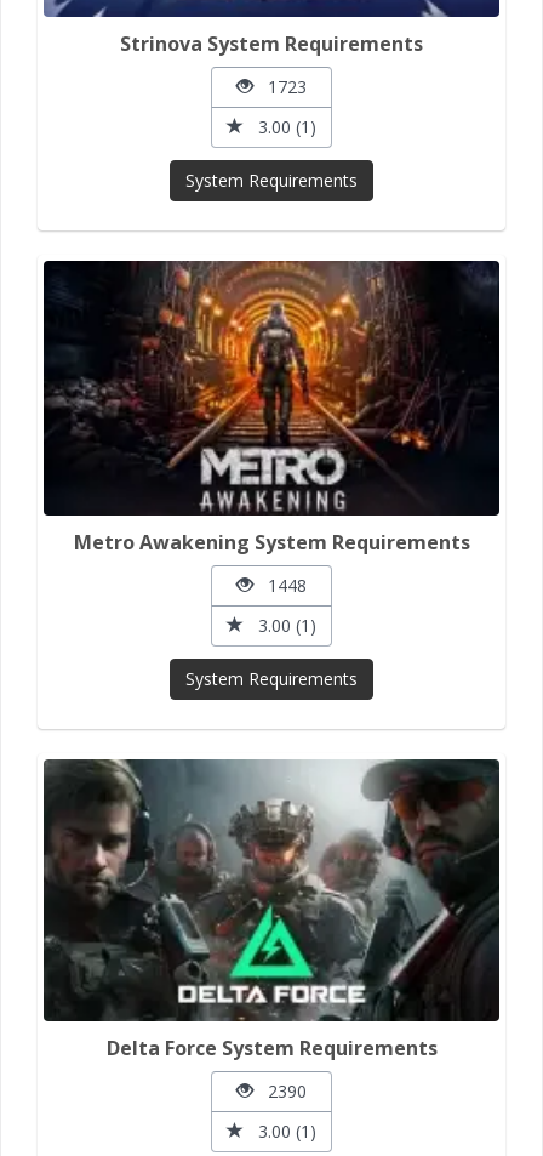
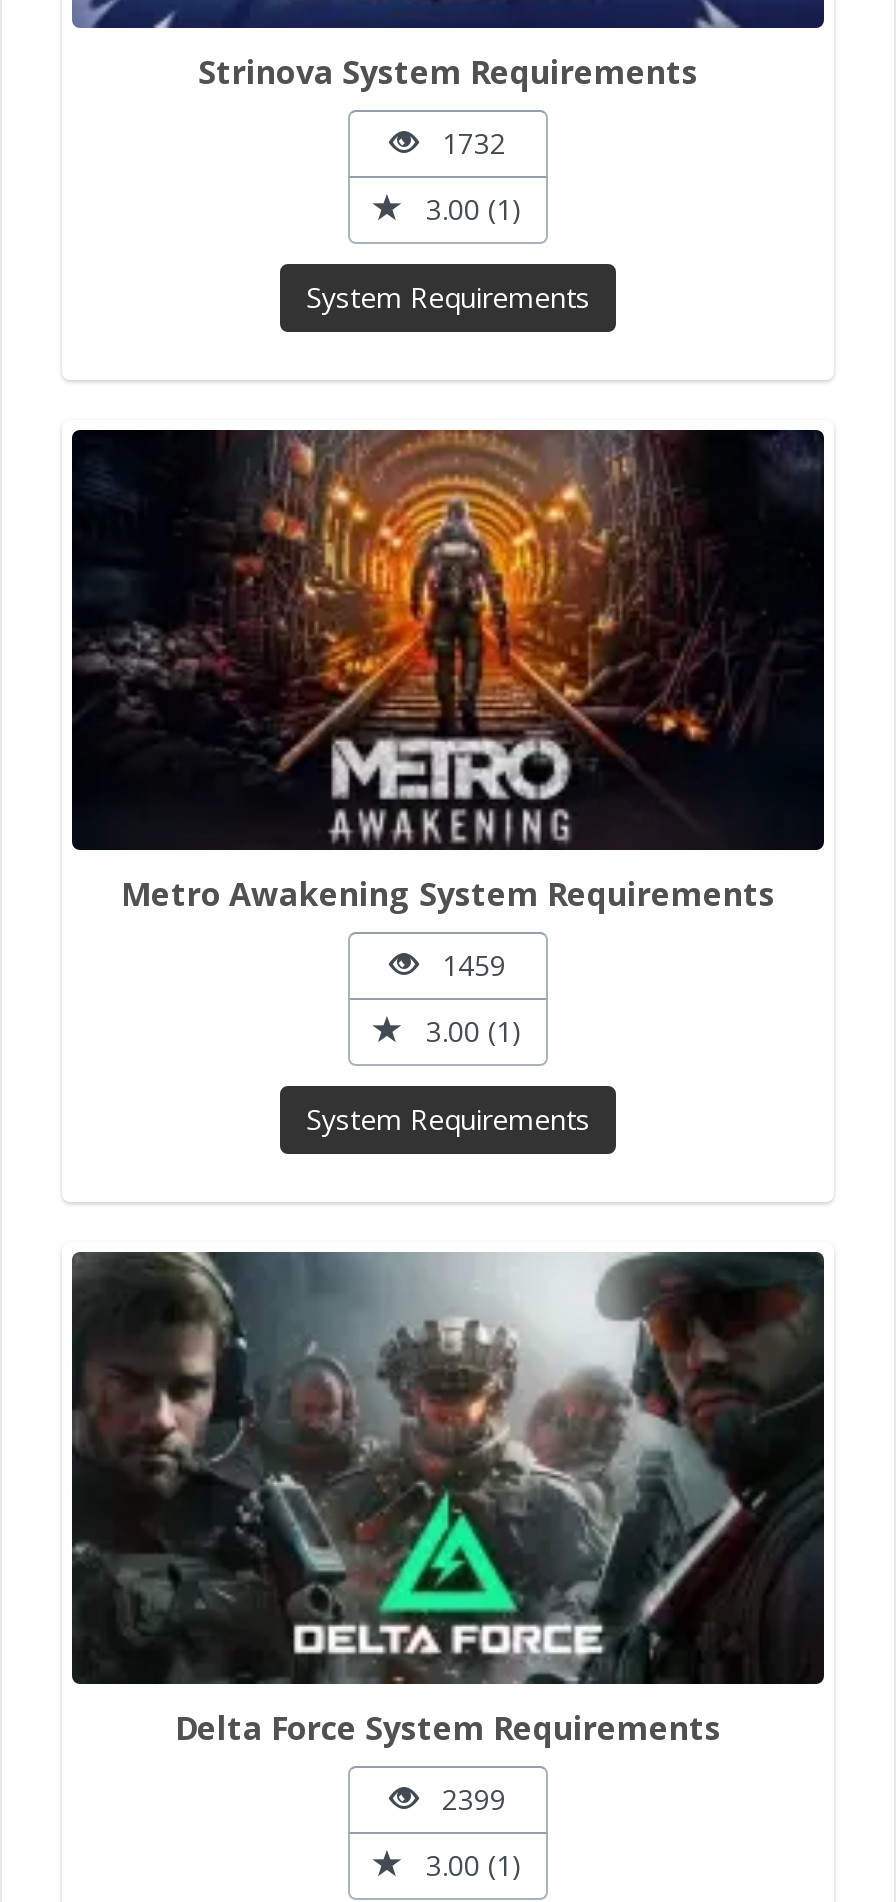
[253,75,307,98] 1723 -> [418,124,506,162] 1732
[253,574,307,597] 1448 -> [418,947,506,985] 1459
[253,1079,307,1102] 2390 -> [418,1779,506,1817] 2399

